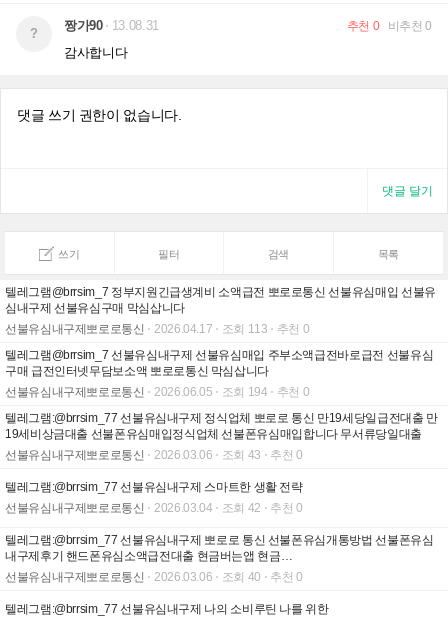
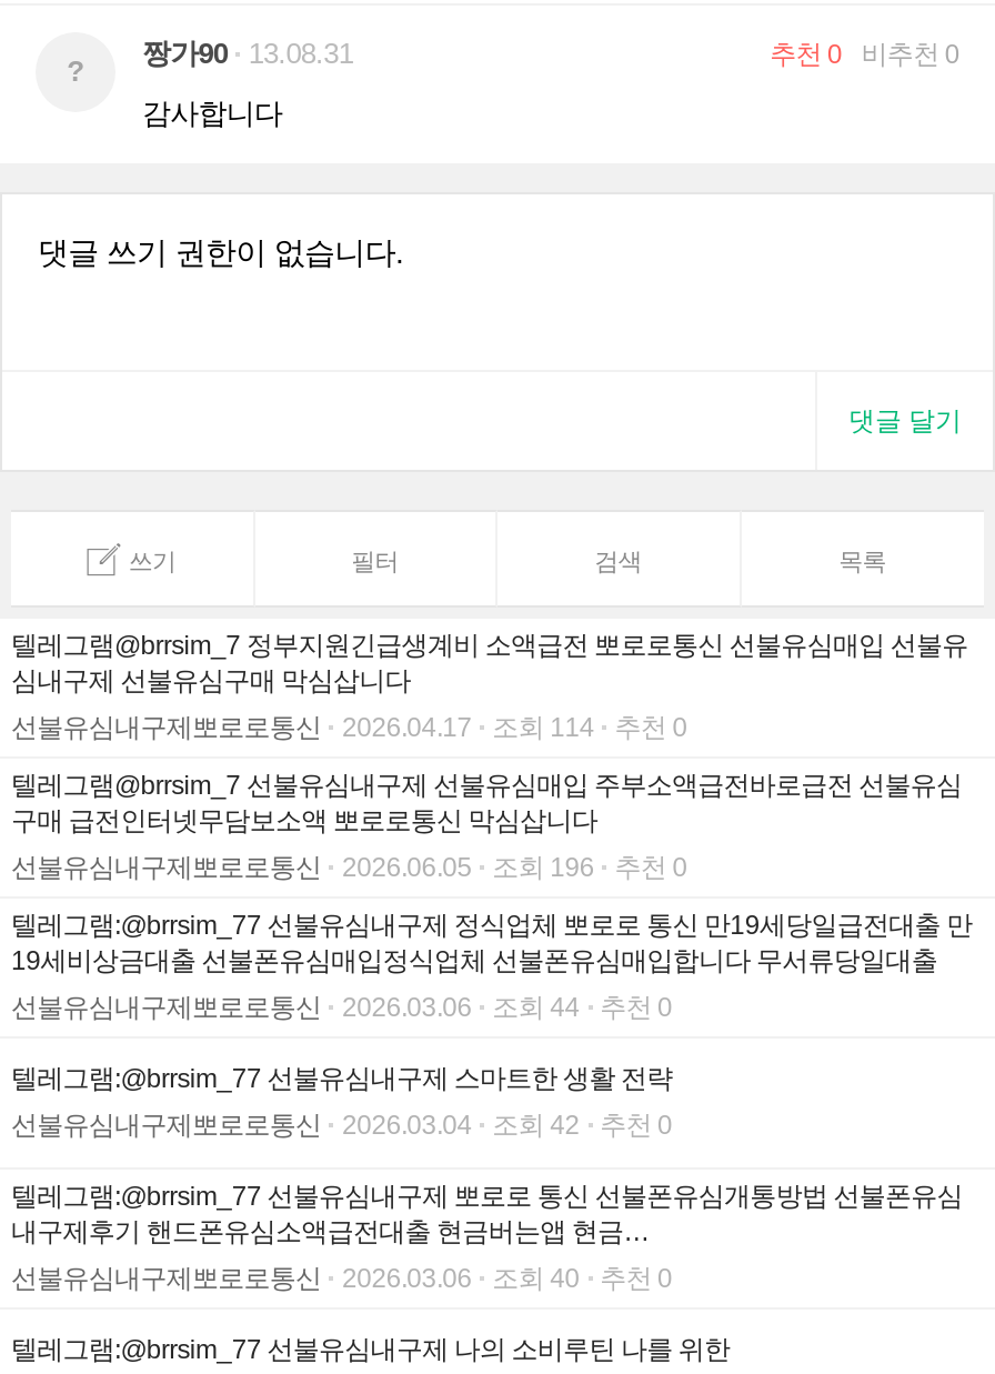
[5,322,309,336] 선불유심내구제뽀로로통신 2026.04.17 조회 113 추천 0 -> [11,712,687,743] 선불유심내구제뽀로로통신 2026.04.17 조회 114 추천 0
[5,385,309,399] 선불유심내구제뽀로로통신 2026.06.05 조회 194 추천 0 -> [11,852,687,883] 선불유심내구제뽀로로통신 2026.06.05 조회 196 추천 0
[5,448,303,462] 선불유심내구제뽀로로통신 2026.03.06 조회 43 추천 0 -> [11,992,672,1023] 선불유심내구제뽀로로통신 2026.03.06 조회 44 추천 0

